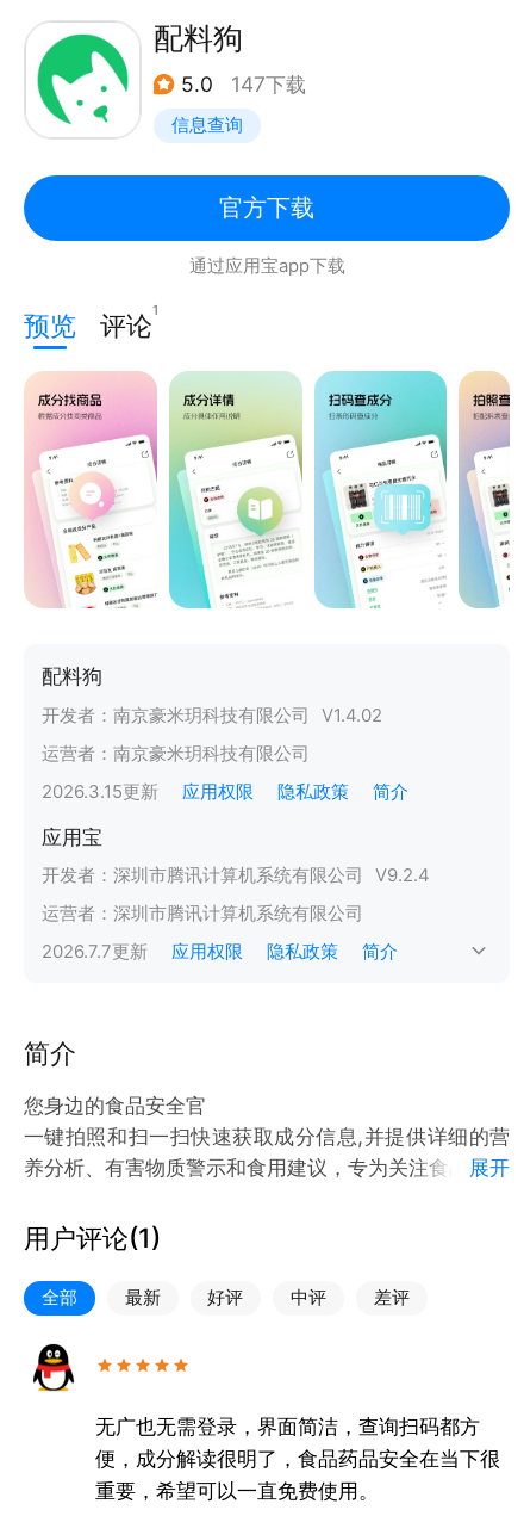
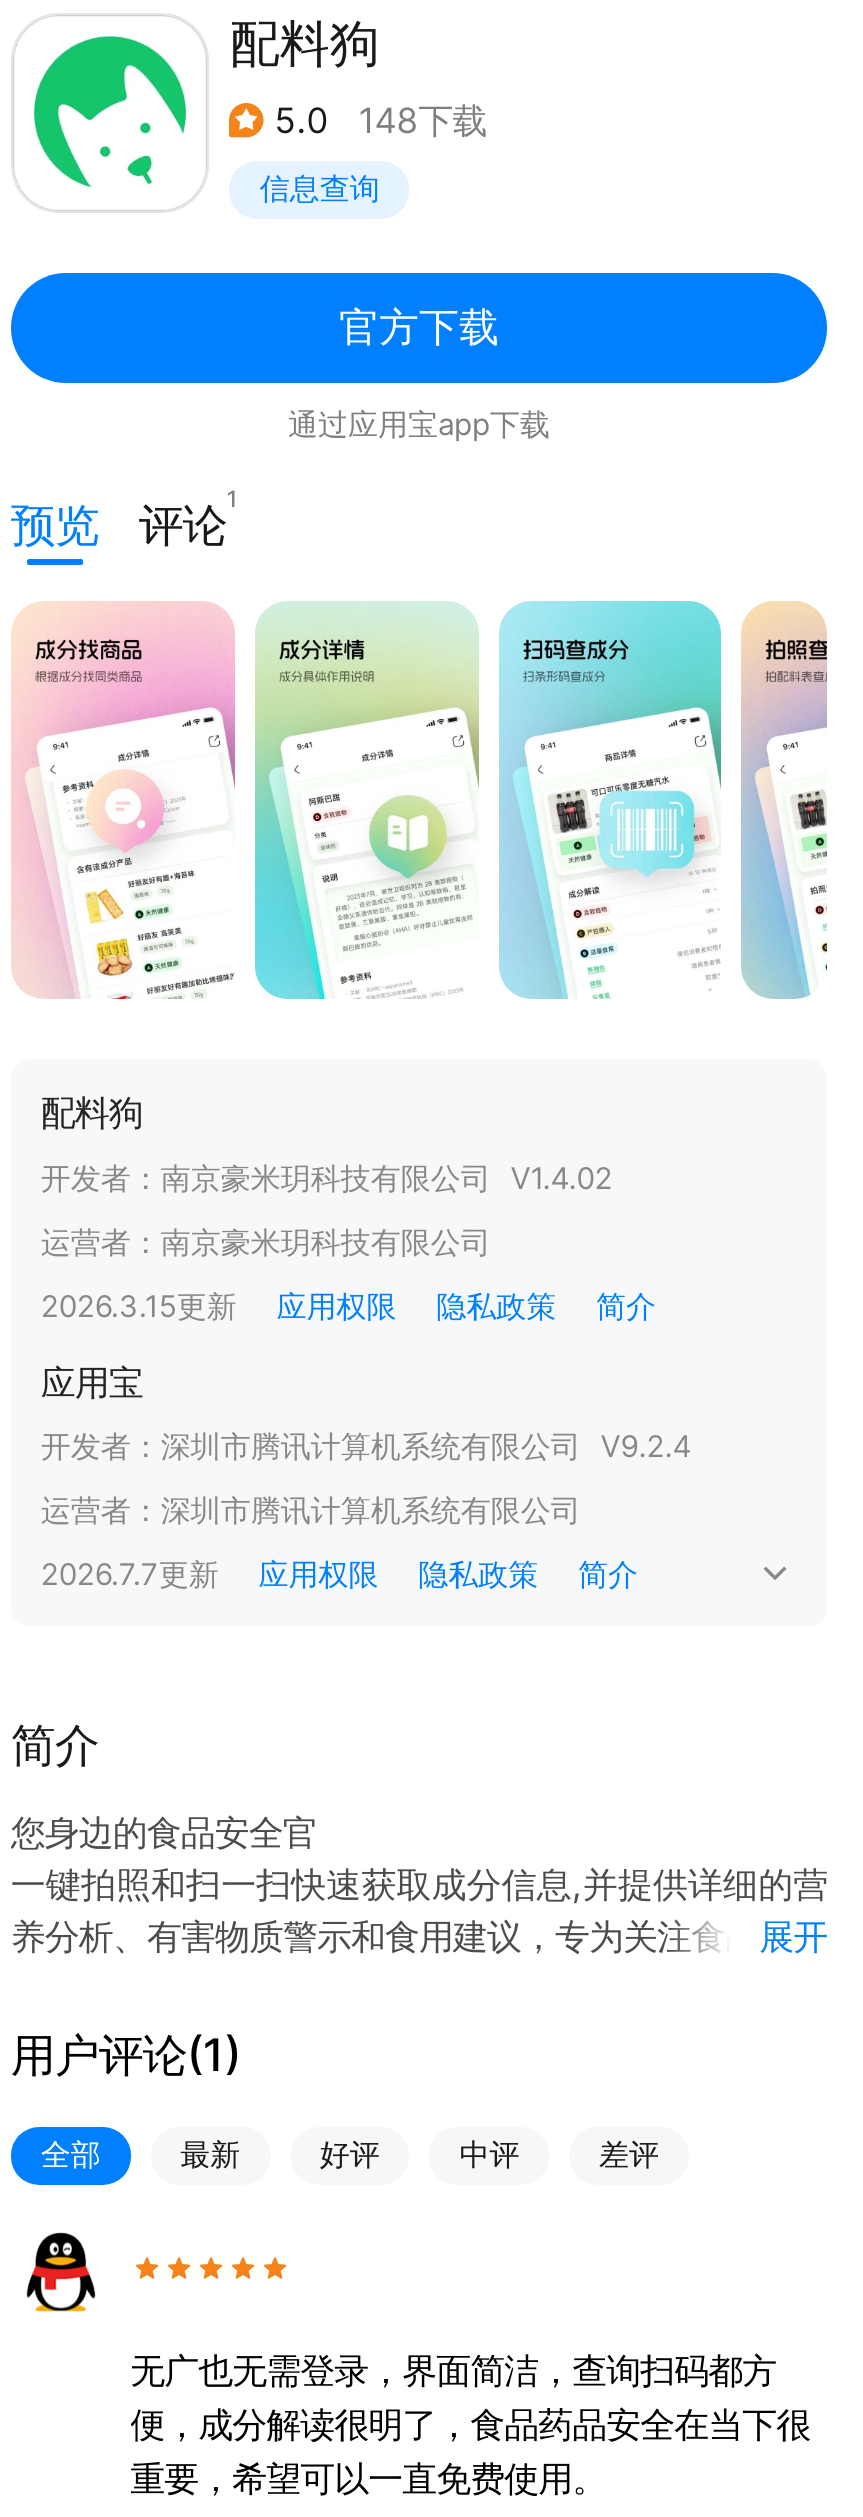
[181,72,306,97] 5.0 147下载 -> [275,100,486,142] 5.0 148下载

